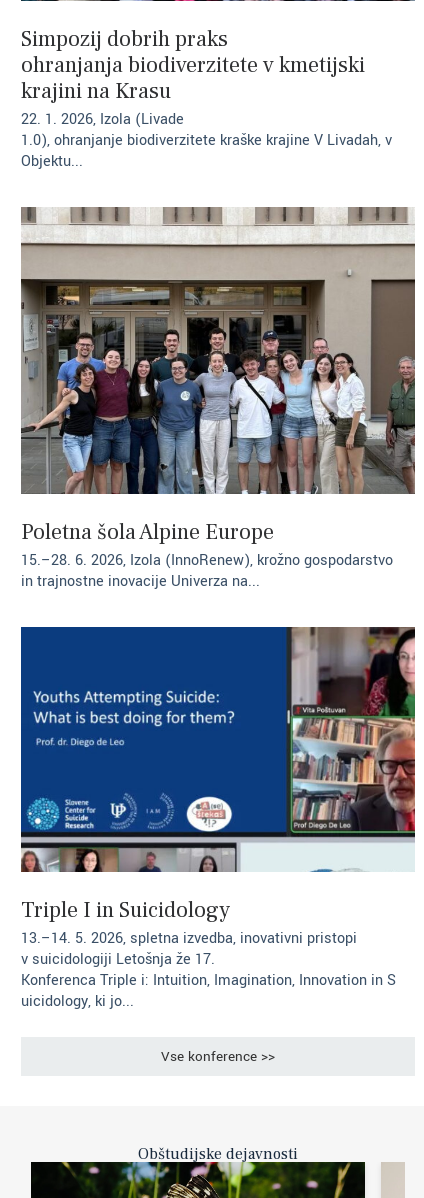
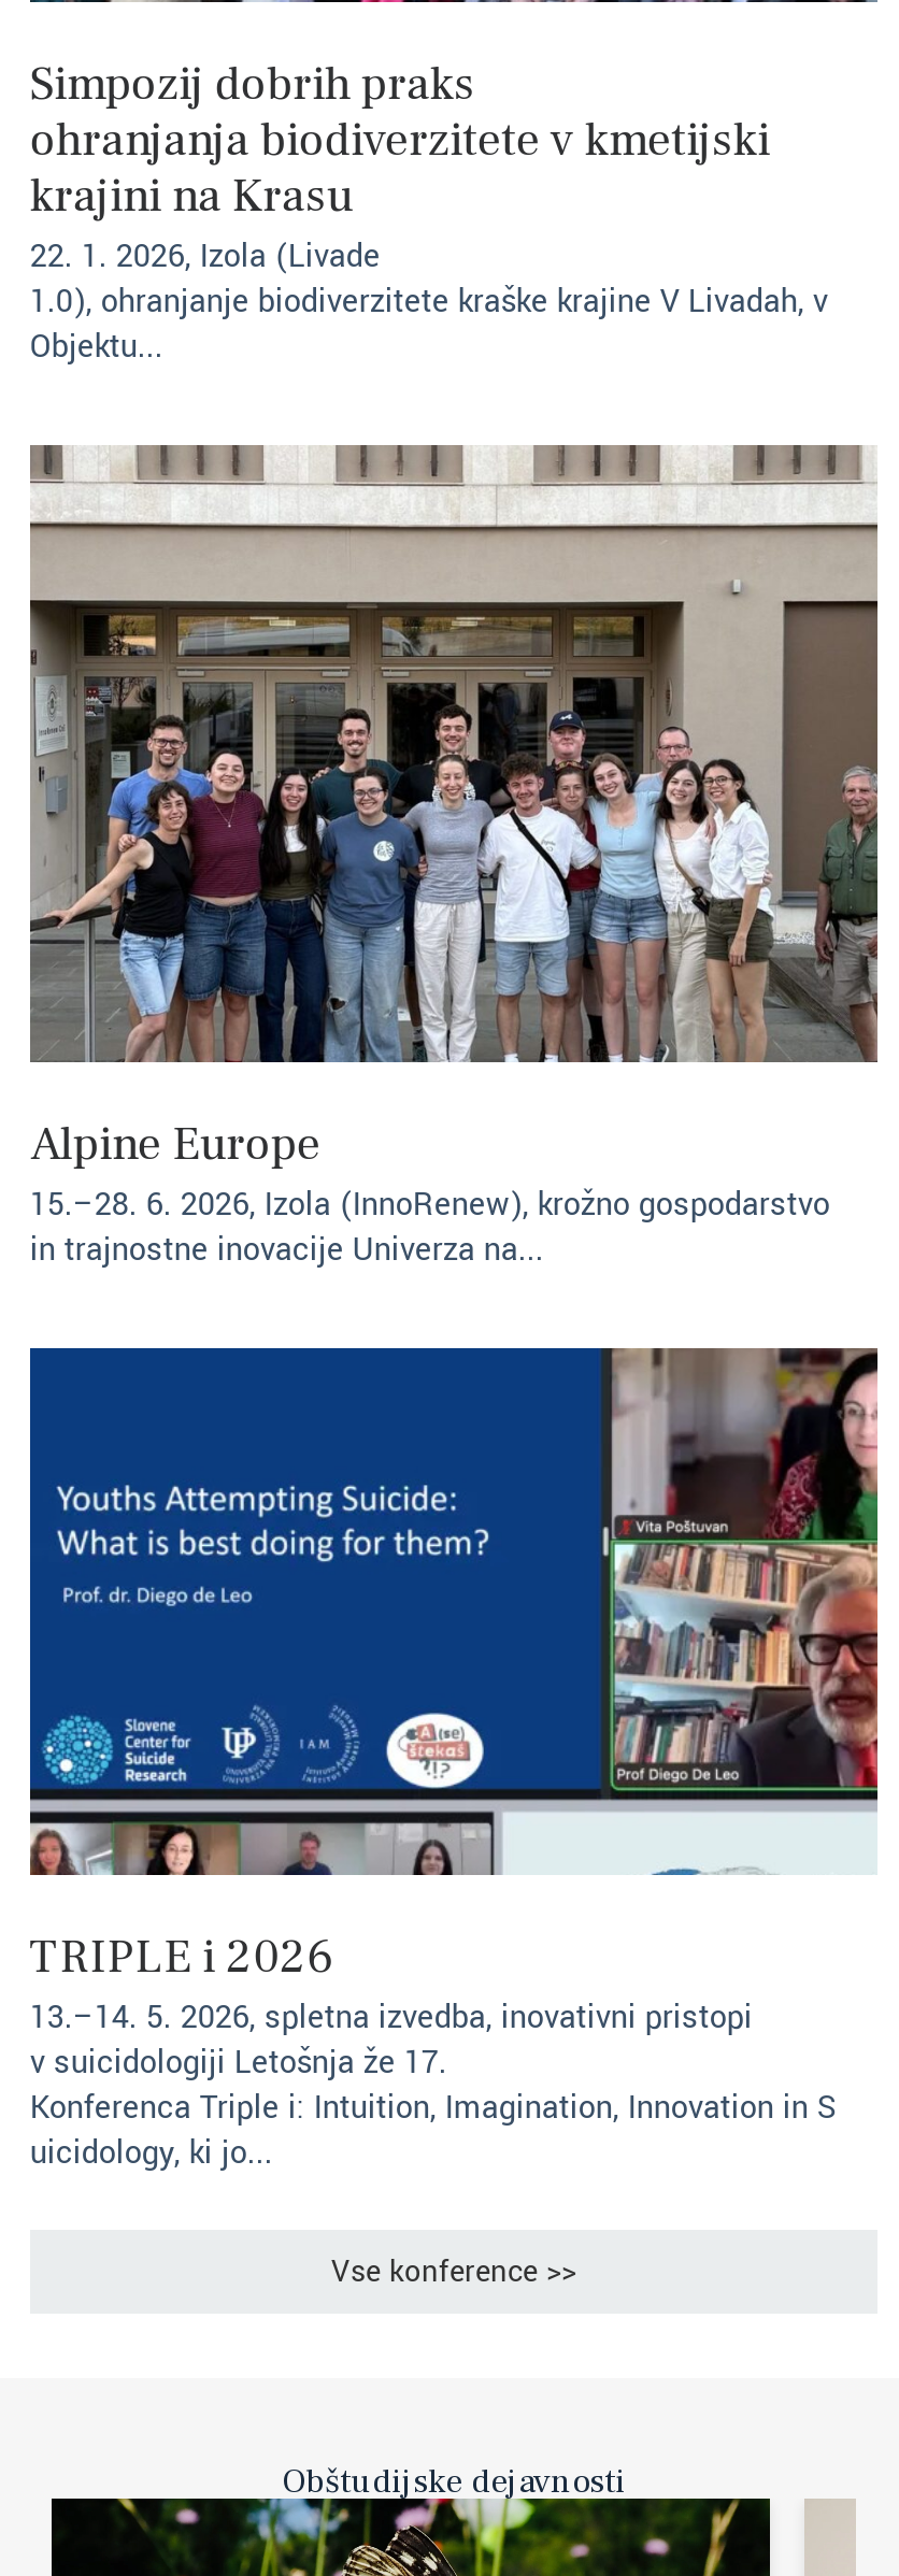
[21,518,274,546] Poletna šola Alpine Europe -> [30,1113,320,1173] Alpine Europe
[21,896,230,924] Triple I in Suicidology -> [30,1926,333,1986] TRIPLE i 2026

